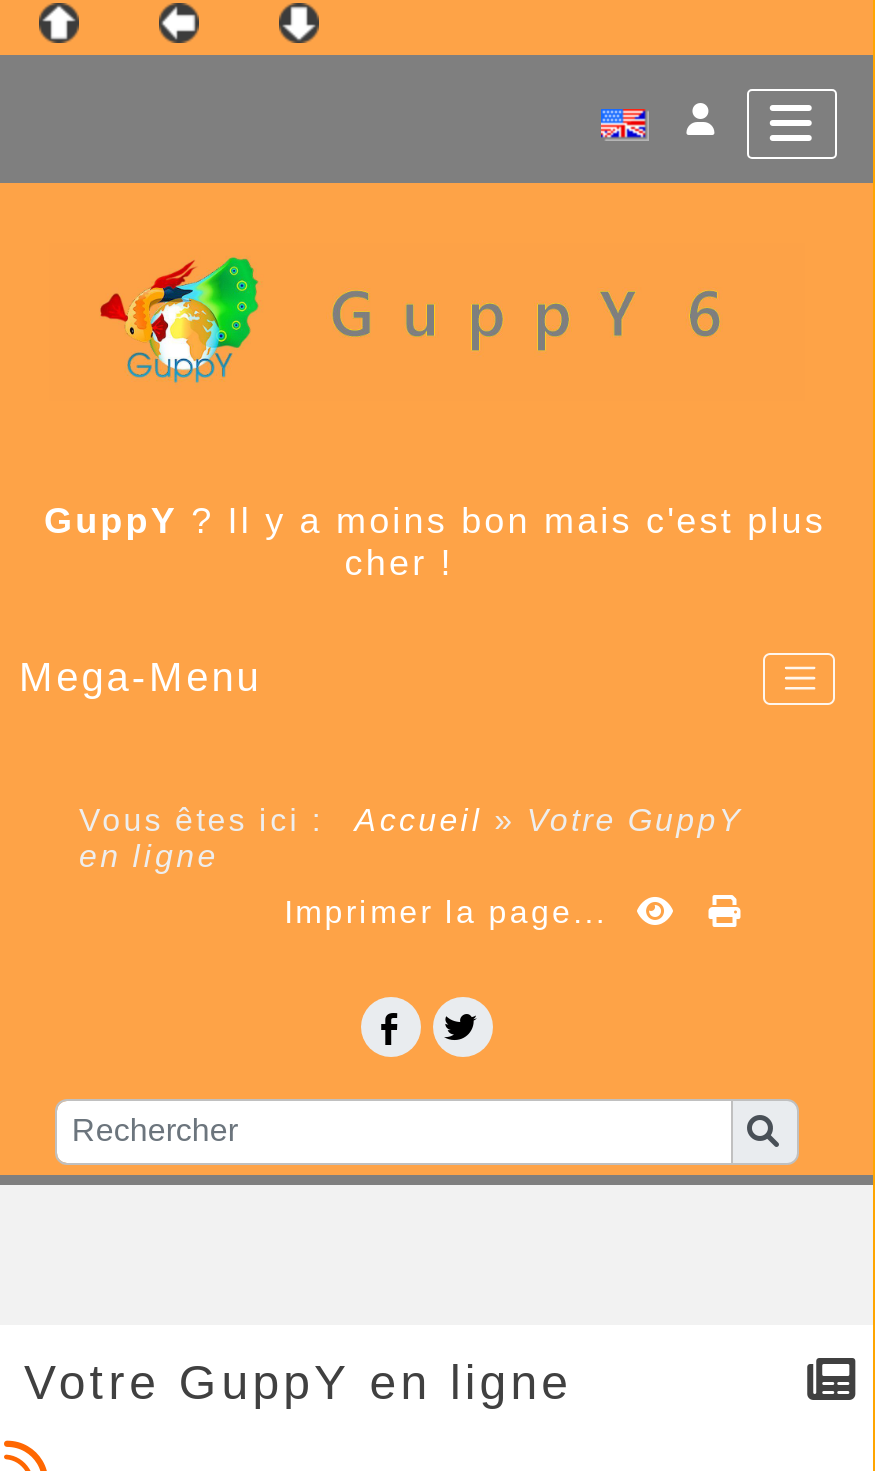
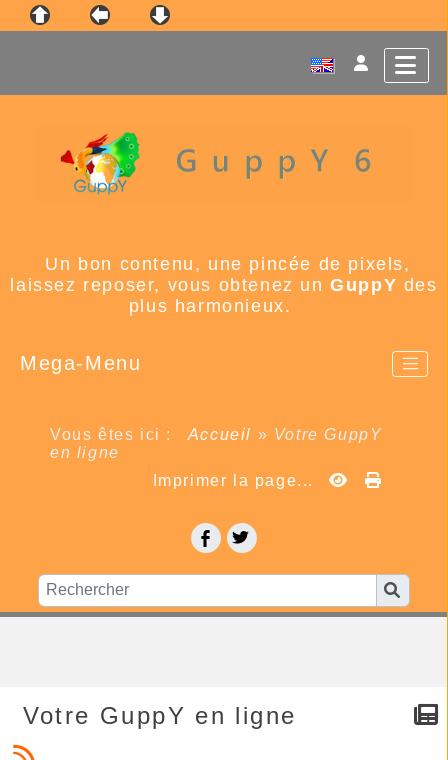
[44,501,826,583] GuppY? Il y a moins bon mais c'est plus | cher ! -> [10,254,438,316] Un bon contenu, une pincée de pixels, | laissez reposer, vous obtenez un GuppY des | plus harmonieux.

